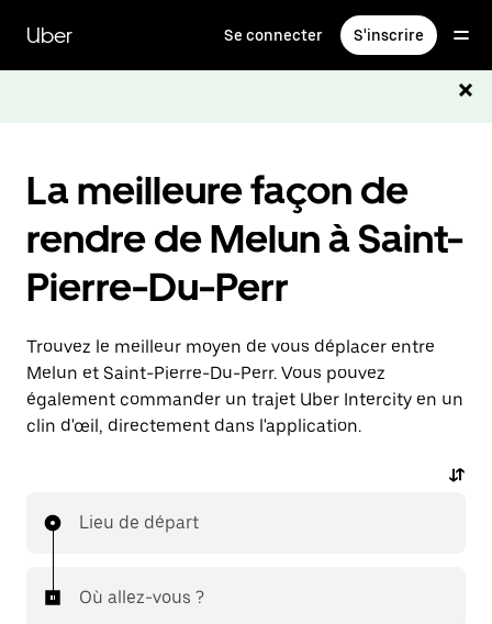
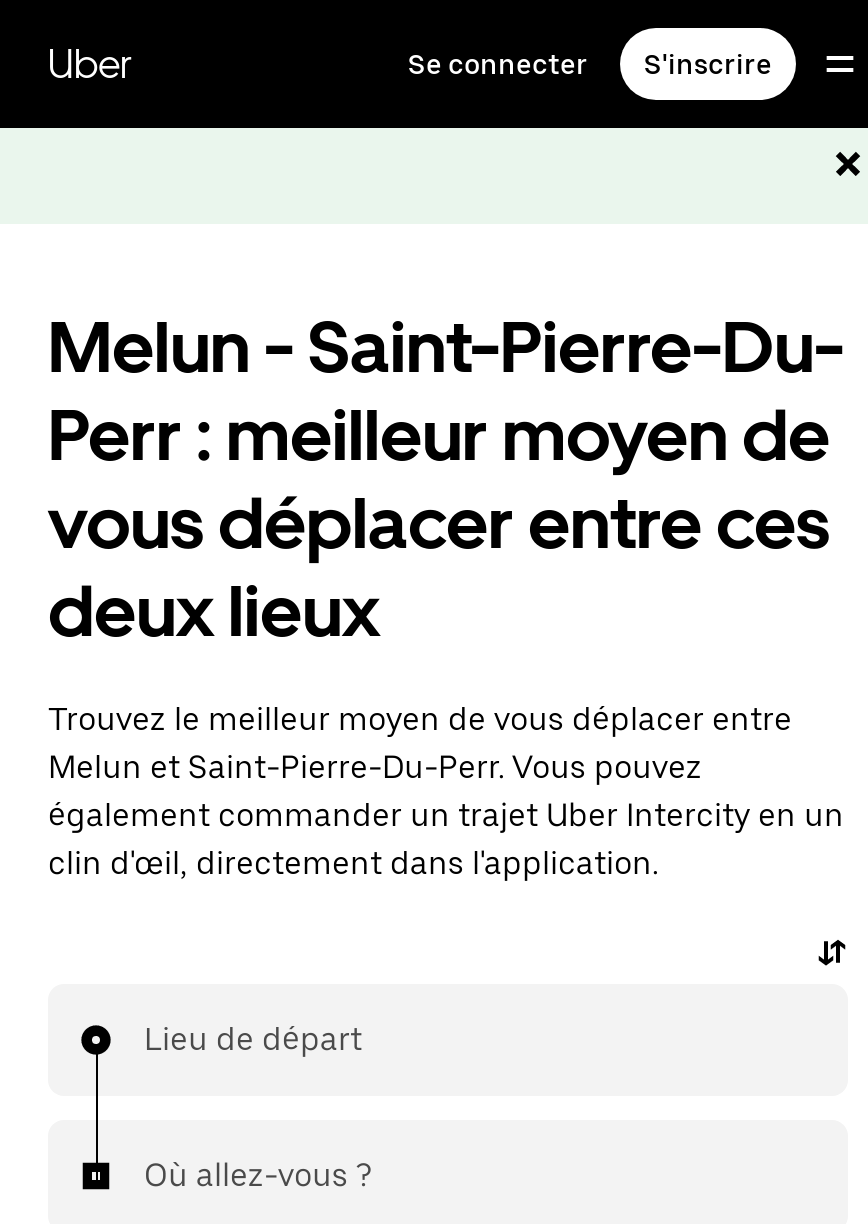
[26,167,463,311] La meilleure façon de | rendre de Melun à Saint- | Pierre-Du-Perr -> [48,304,844,654] Melun - Saint-Pierre-Du- | Perr : meilleur moyen de | vous déplacer entre ces | deux lieux

